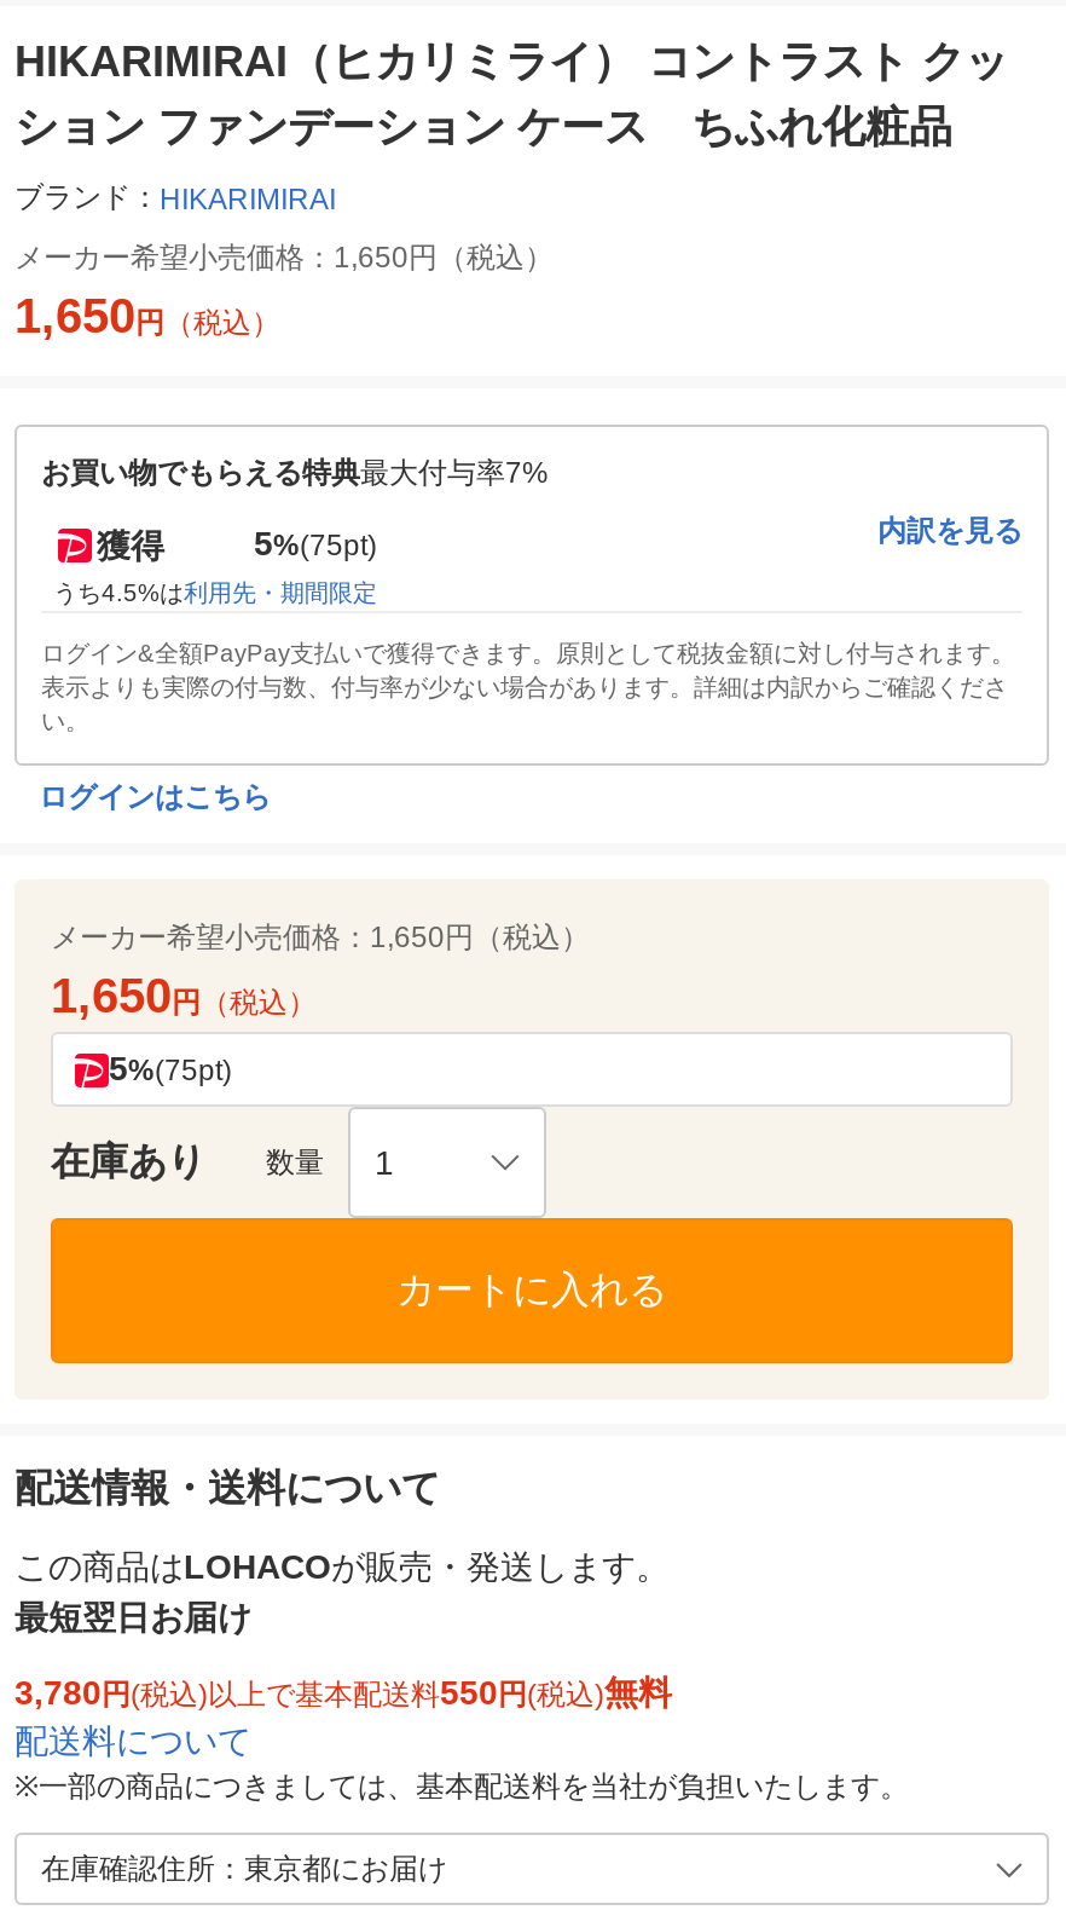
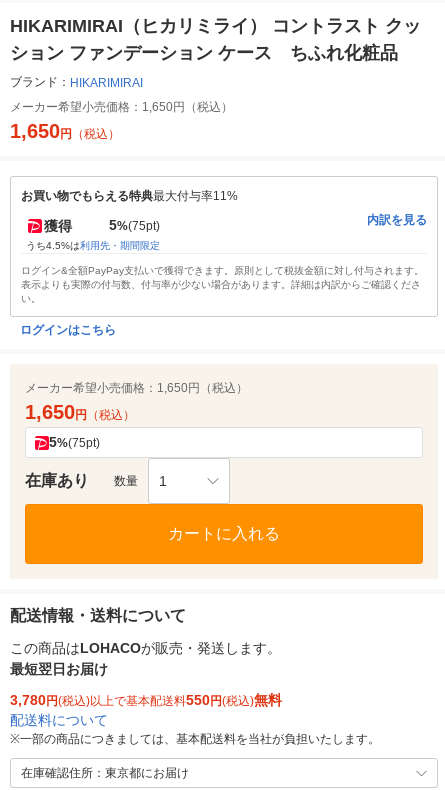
[41,457,549,491] お買い物でもらえる特典最大付与率7% -> [21,189,238,203] お買い物でもらえる特典最大付与率11%

